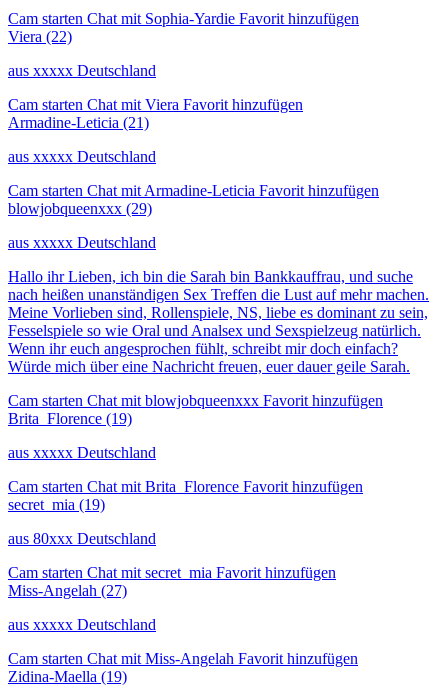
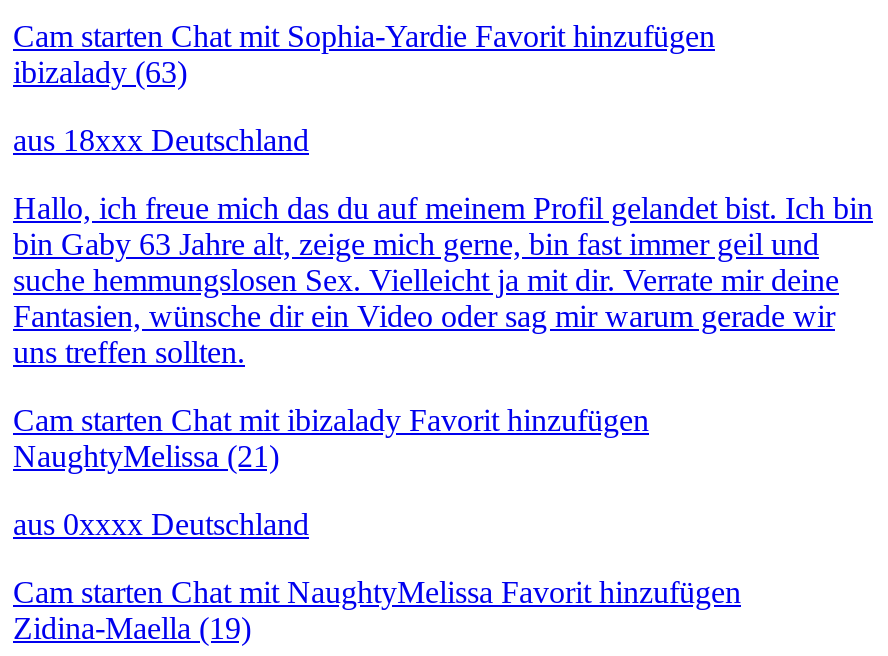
[8,28,429,667] Viera (22) | aus xxxxx Deutschland | Cam starten Chat mit Viera Favorit hinzufügen | Armadine-Leticia (21) | aus xxxxx Deutschland | Cam starten Chat mit Armadine-Leticia Favorit hinzufügen | blowjobqueenxxx (29) | aus xxxxx Deutschland | Hallo ihr Lieben, ich bin die Sarah bin Bankkauffrau, und suche | nach heißen unanständigen Sex Treffen die Lust auf mehr machen. | Meine Vorlieben sind, Rollenspiele, NS, liebe es dominant zu sein, | Fesselspiele so wie Oral und Analsex und Sexspielzeug natürlich. | Wenn ihr euch angesprochen fühlt, schreibt mir doch einfach? | Würde mich über eine Nachricht freuen, euer dauer geile Sarah. | Cam starten Chat mit blowjobqueenxxx Favorit hinzufügen | Brita_Florence (19) | aus xxxxx Deutschland | Cam starten Chat mit Brita_Florence Favorit hinzufügen | secret_mia (19) | aus 80xxx Deutschland | Cam starten Chat mit secret_mia Favorit hinzufügen | Miss-Angelah (27) | aus xxxxx Deutschland | Cam starten Chat mit Miss-Angelah Favorit hinzufügen -> [13,55,873,609] ibizalady (63) | aus 18xxx Deutschland | Hallo, ich freue mich das du auf meinem Profil gelandet bist. Ich bin | bin Gaby 63 Jahre alt, zeige mich gerne, bin fast immer geil und | suche hemmungslosen Sex. Vielleicht ja mit dir. Verrate mir deine | Fantasien, wünsche dir ein Video oder sag mir warum gerade wir | uns treffen sollten. | Cam starten Chat mit ibizalady Favorit hinzufügen | NaughtyMelissa (21) | aus 0xxxx Deutschland | Cam starten Chat mit NaughtyMelissa Favorit hinzufügen

